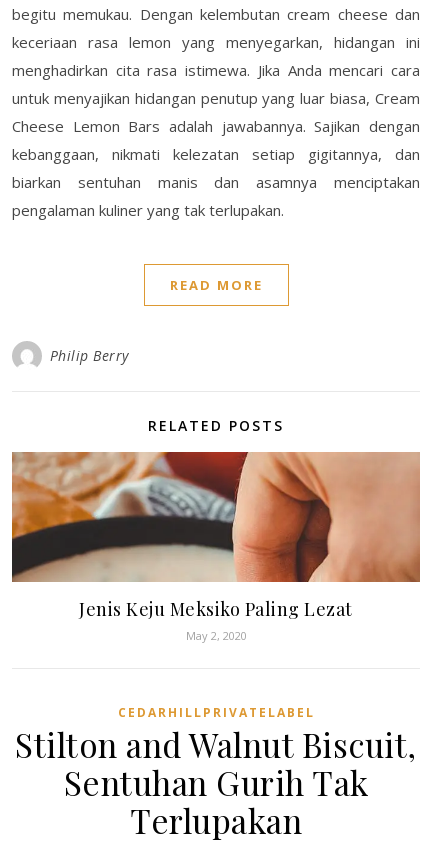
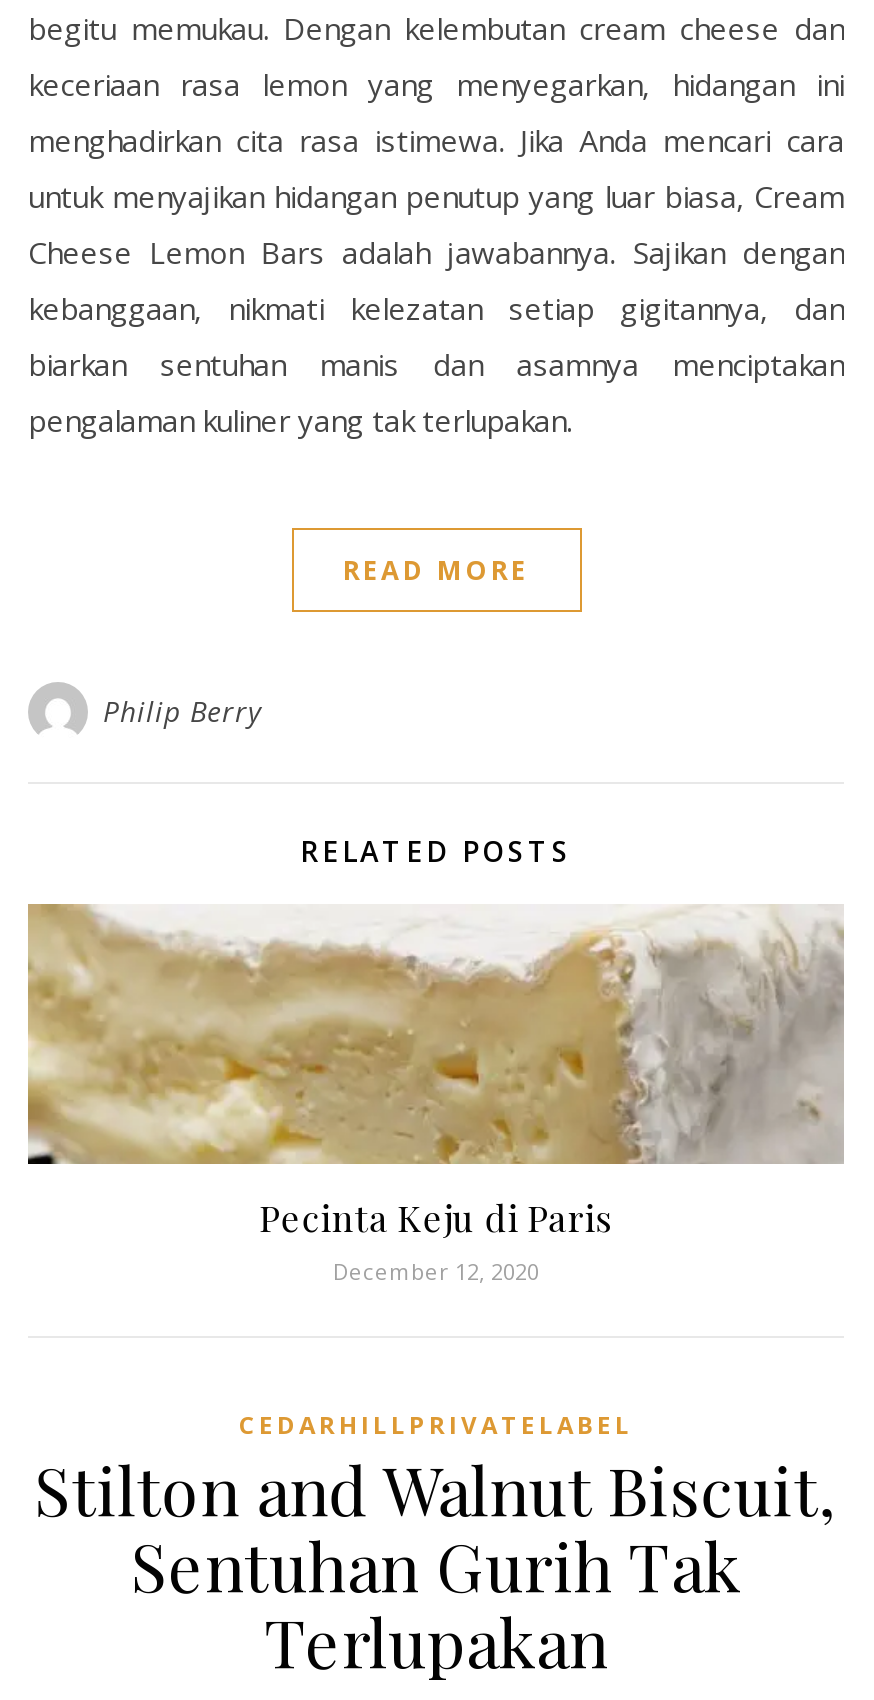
[11,451,420,643] [image] | Jenis Keju Meksiko Paling Lezat | May 2, 2020 -> [26,904,844,1286] [image] | Pecinta Keju di Paris | December 12, 2020

